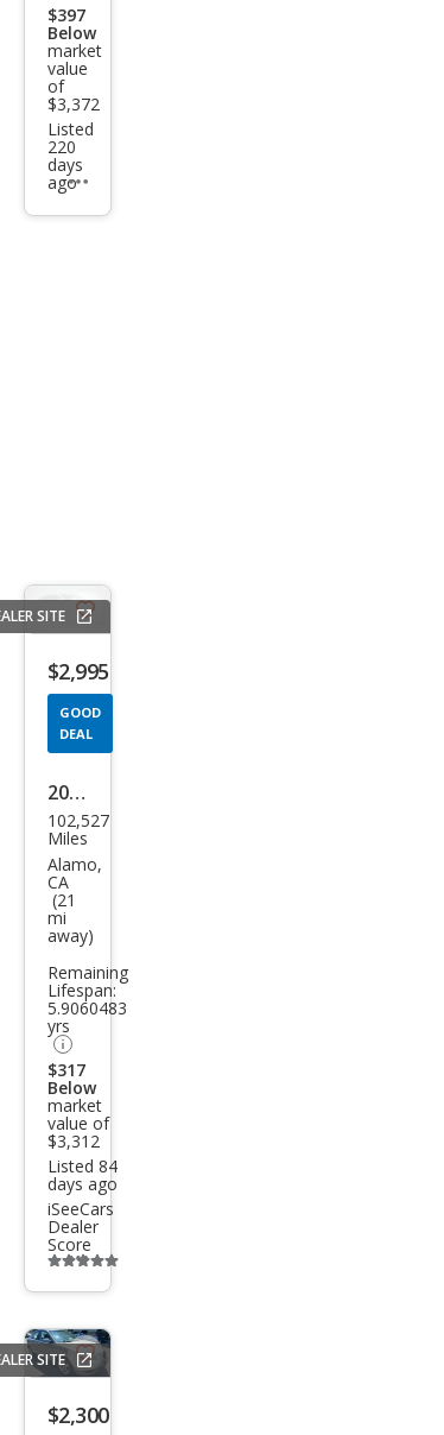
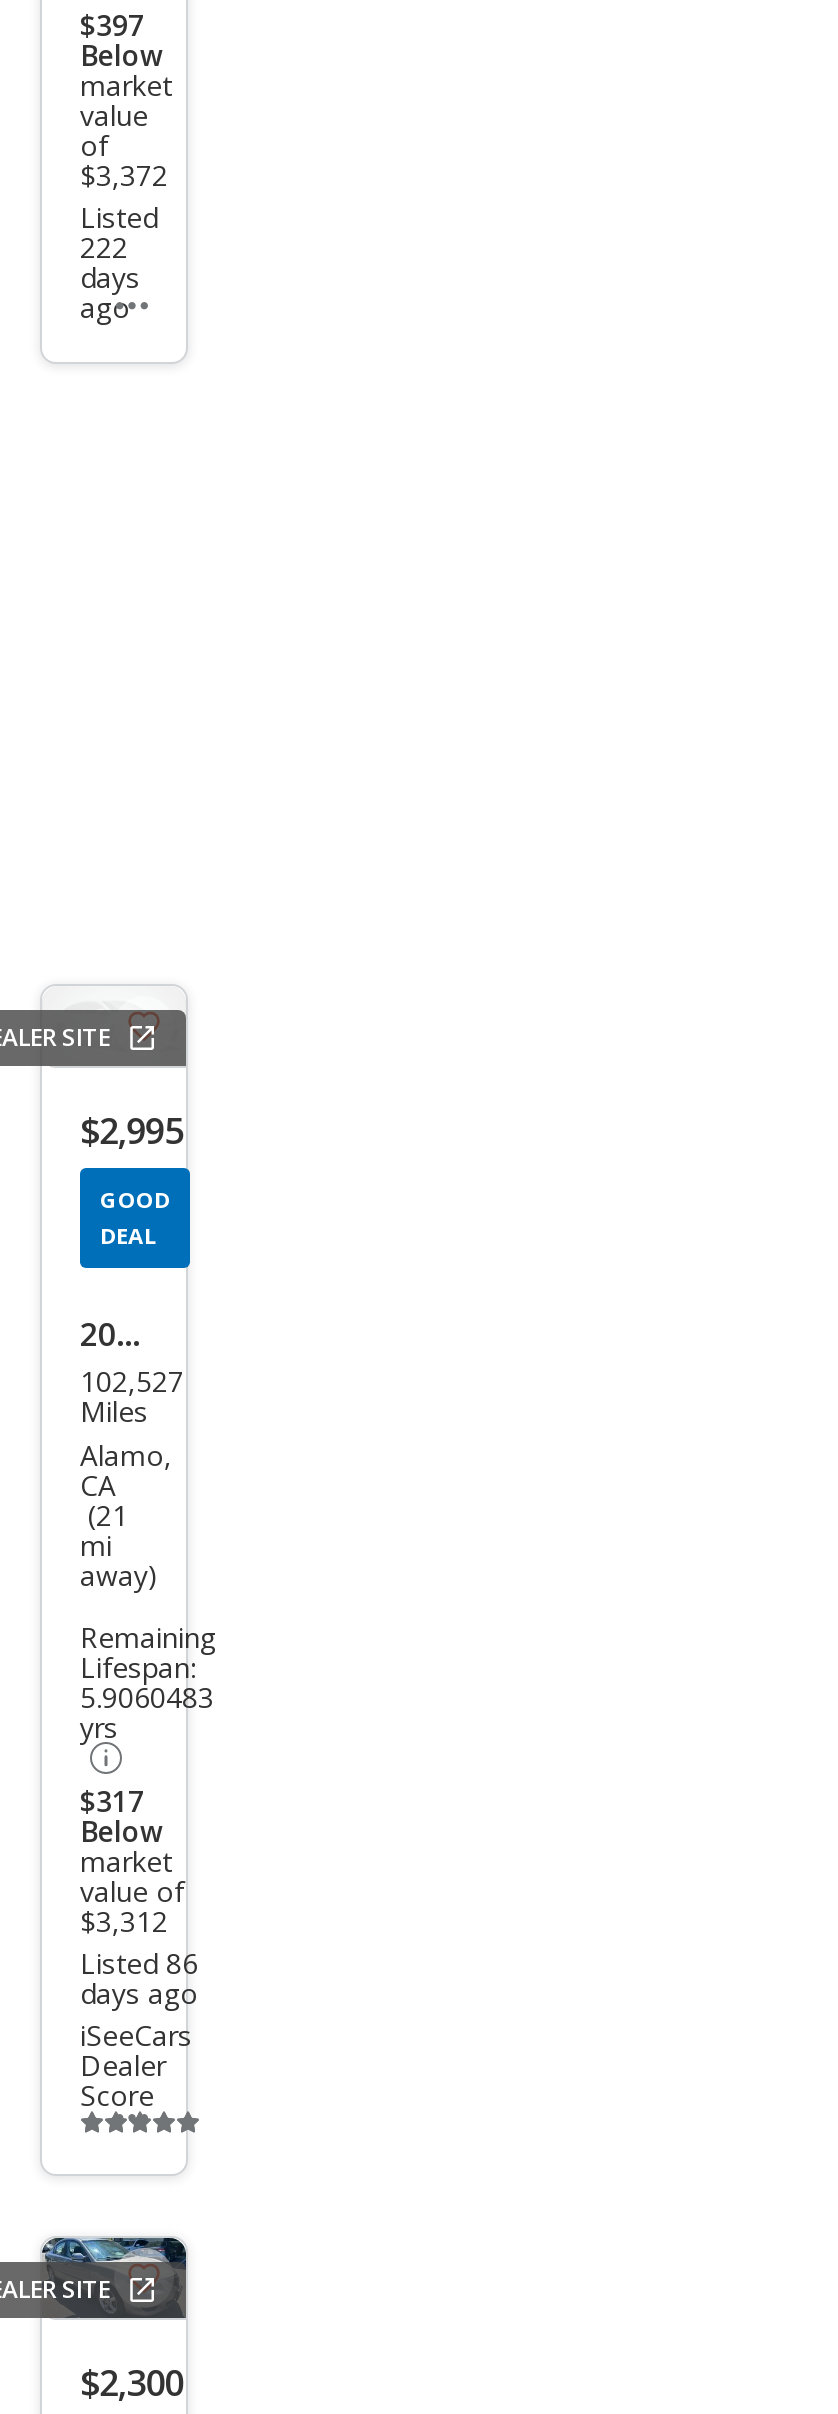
[47,136,76,158] 220 -> [80,229,128,267] 222
[47,1155,118,1177] Listed 84 -> [80,1944,198,1982] Listed 86

